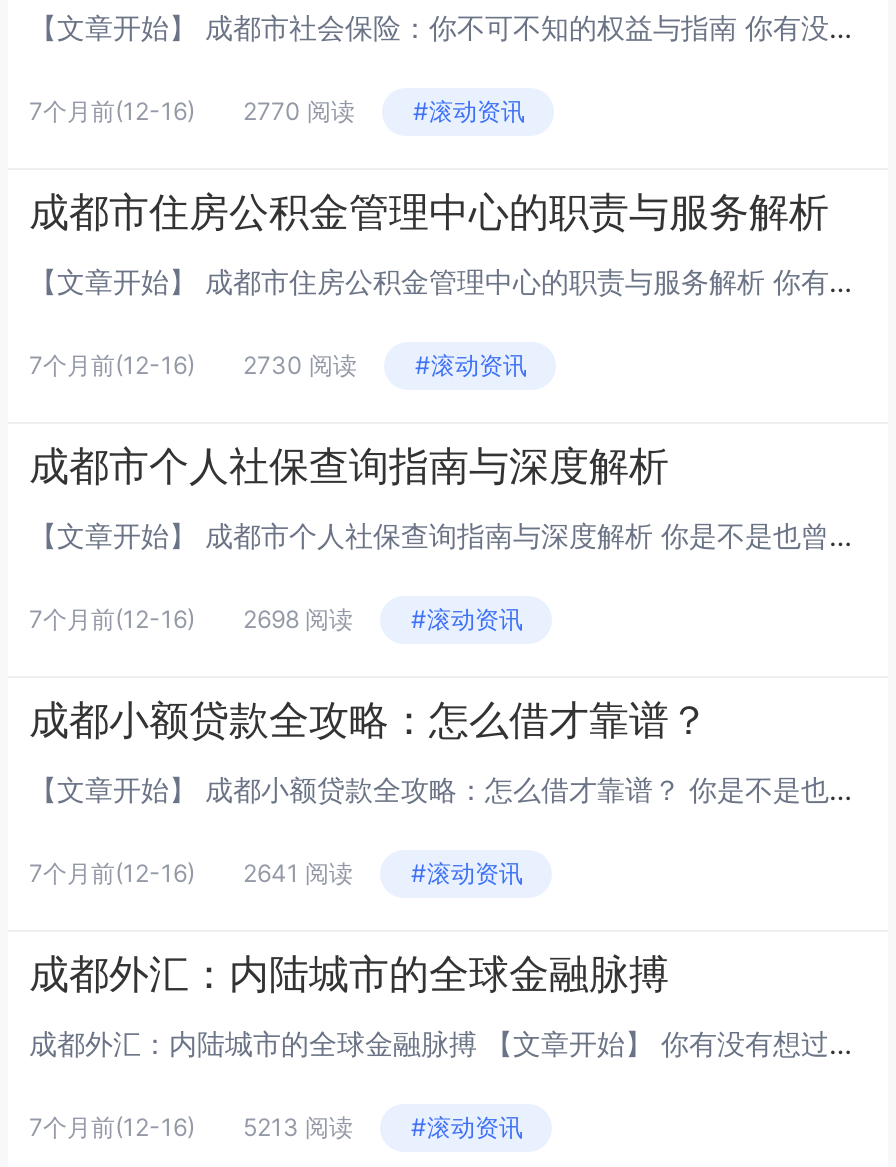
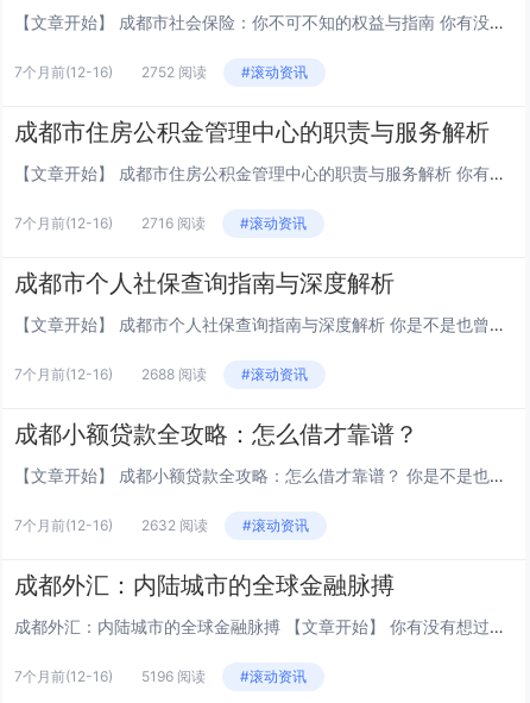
[29,96,525,126] 7个月前(12-16) 2770 阅读 #滚动资讯 -> [15,63,308,81] 7个月前(12-16) 2752 阅读 #滚动资讯
[29,350,527,380] 7个月前(12-16) 2730 阅读 #滚动资讯 -> [15,214,307,232] 7个月前(12-16) 2716 阅读 #滚动资讯
[29,604,523,634] 7个月前(12-16) 2698 阅读 #滚动资讯 -> [15,365,308,383] 7个月前(12-16) 2688 阅读 #滚动资讯
[29,858,523,888] 7个月前(12-16) 2641 阅读 #滚动资讯 -> [15,516,310,534] 7个月前(12-16) 2632 阅读 #滚动资讯
[29,1112,523,1142] 7个月前(12-16) 5213 阅读 #滚动资讯 -> [15,667,307,685] 7个月前(12-16) 5196 阅读 #滚动资讯

